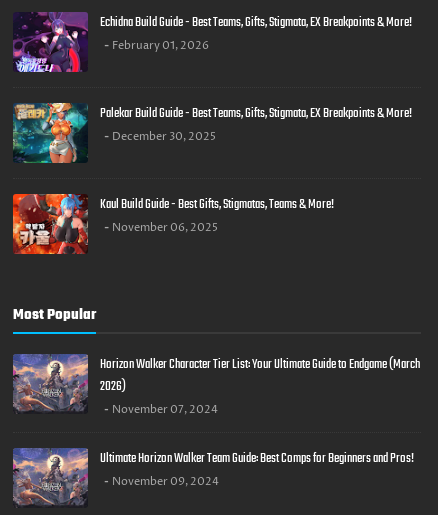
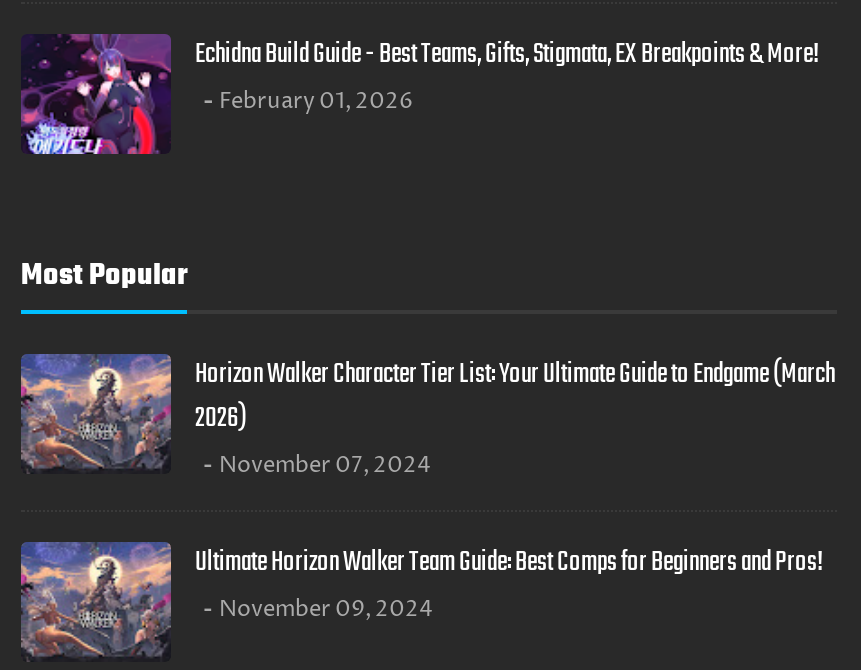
[12,102,412,235] [image] | Palekar Build Guide - Best Teams, Gifts, Stigmata, EX Breakpoints & More! | December 30, 2025 | Kaul Build Guide - Best Gifts, Stigmatas, Teams & More! | November 06, 2025 -> none
[12,193,89,255] [image] -> none

